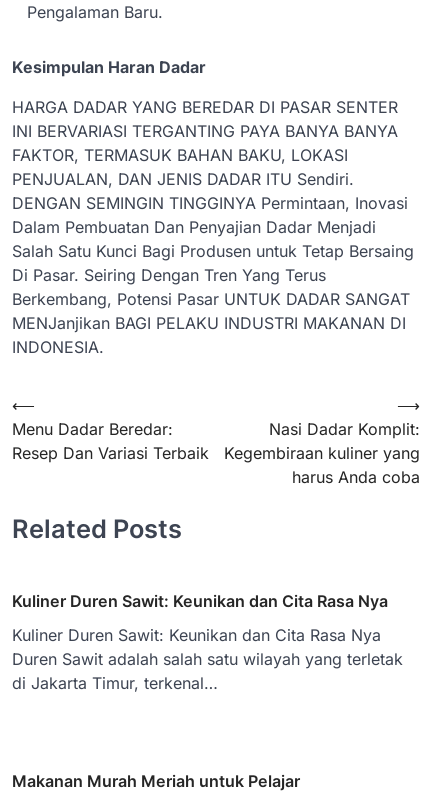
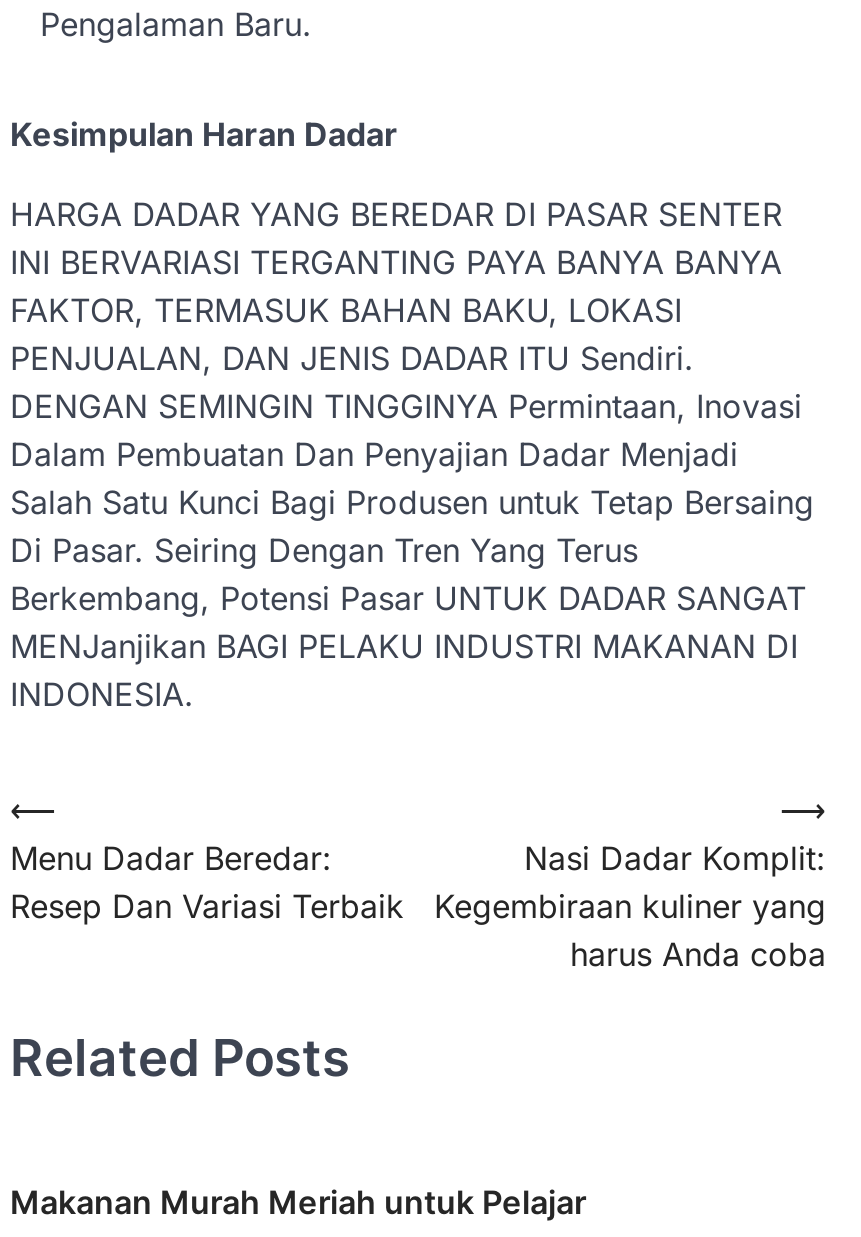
[12,591,403,693] Kuliner Duren Sawit: Keunikan dan Cita Rasa Nya | Kuliner Duren Sawit: Keunikan dan Cita Rasa Nya | Duren Sawit adalah salah satu wilayah yang terletak | di Jakarta Timur, terkenal… -> none

